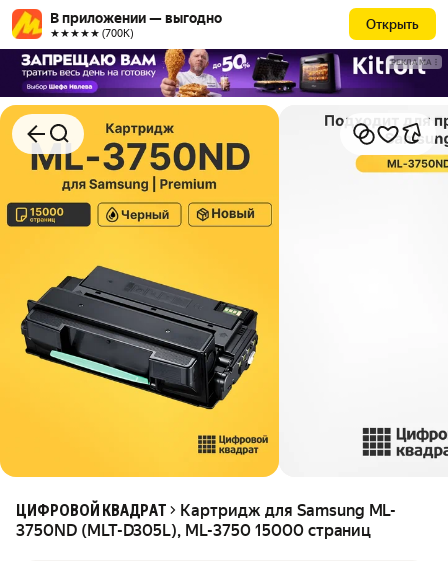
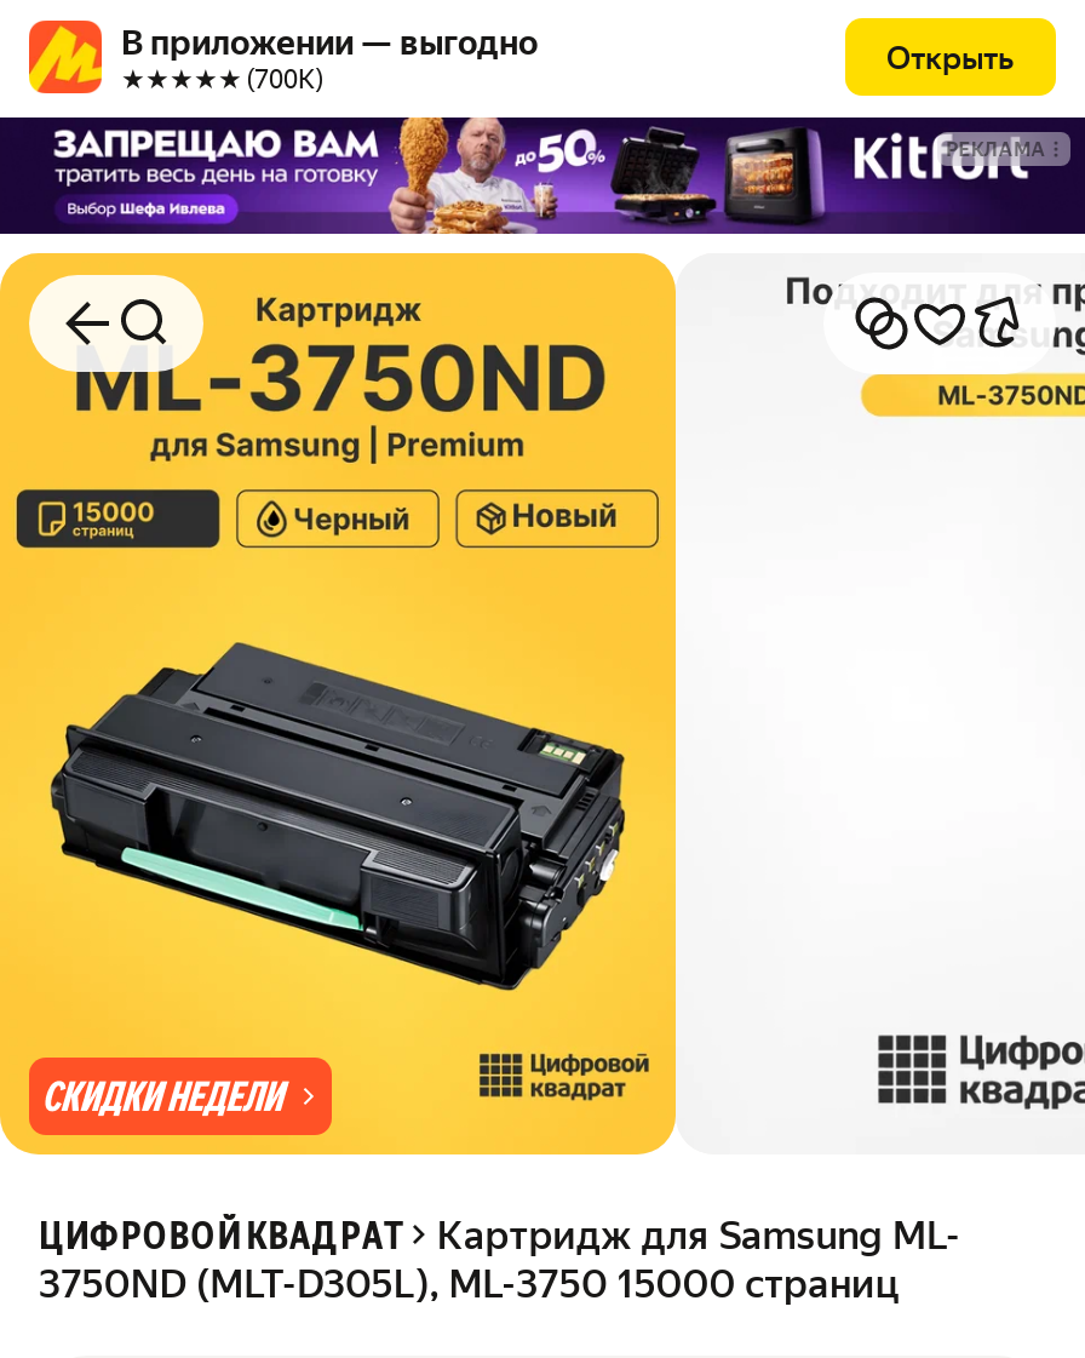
none -> [27,1055,334,1138] [image]

